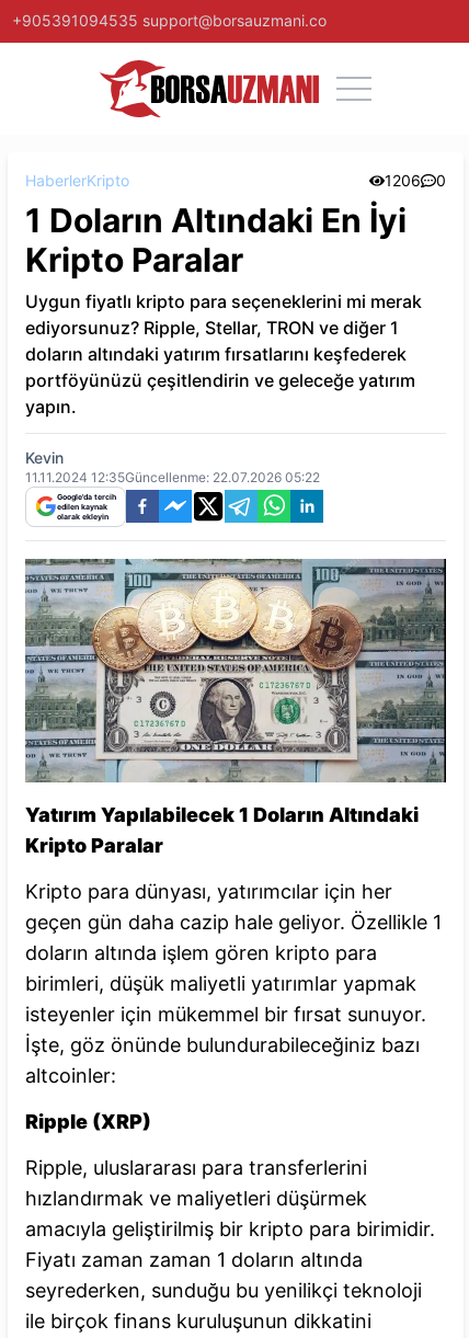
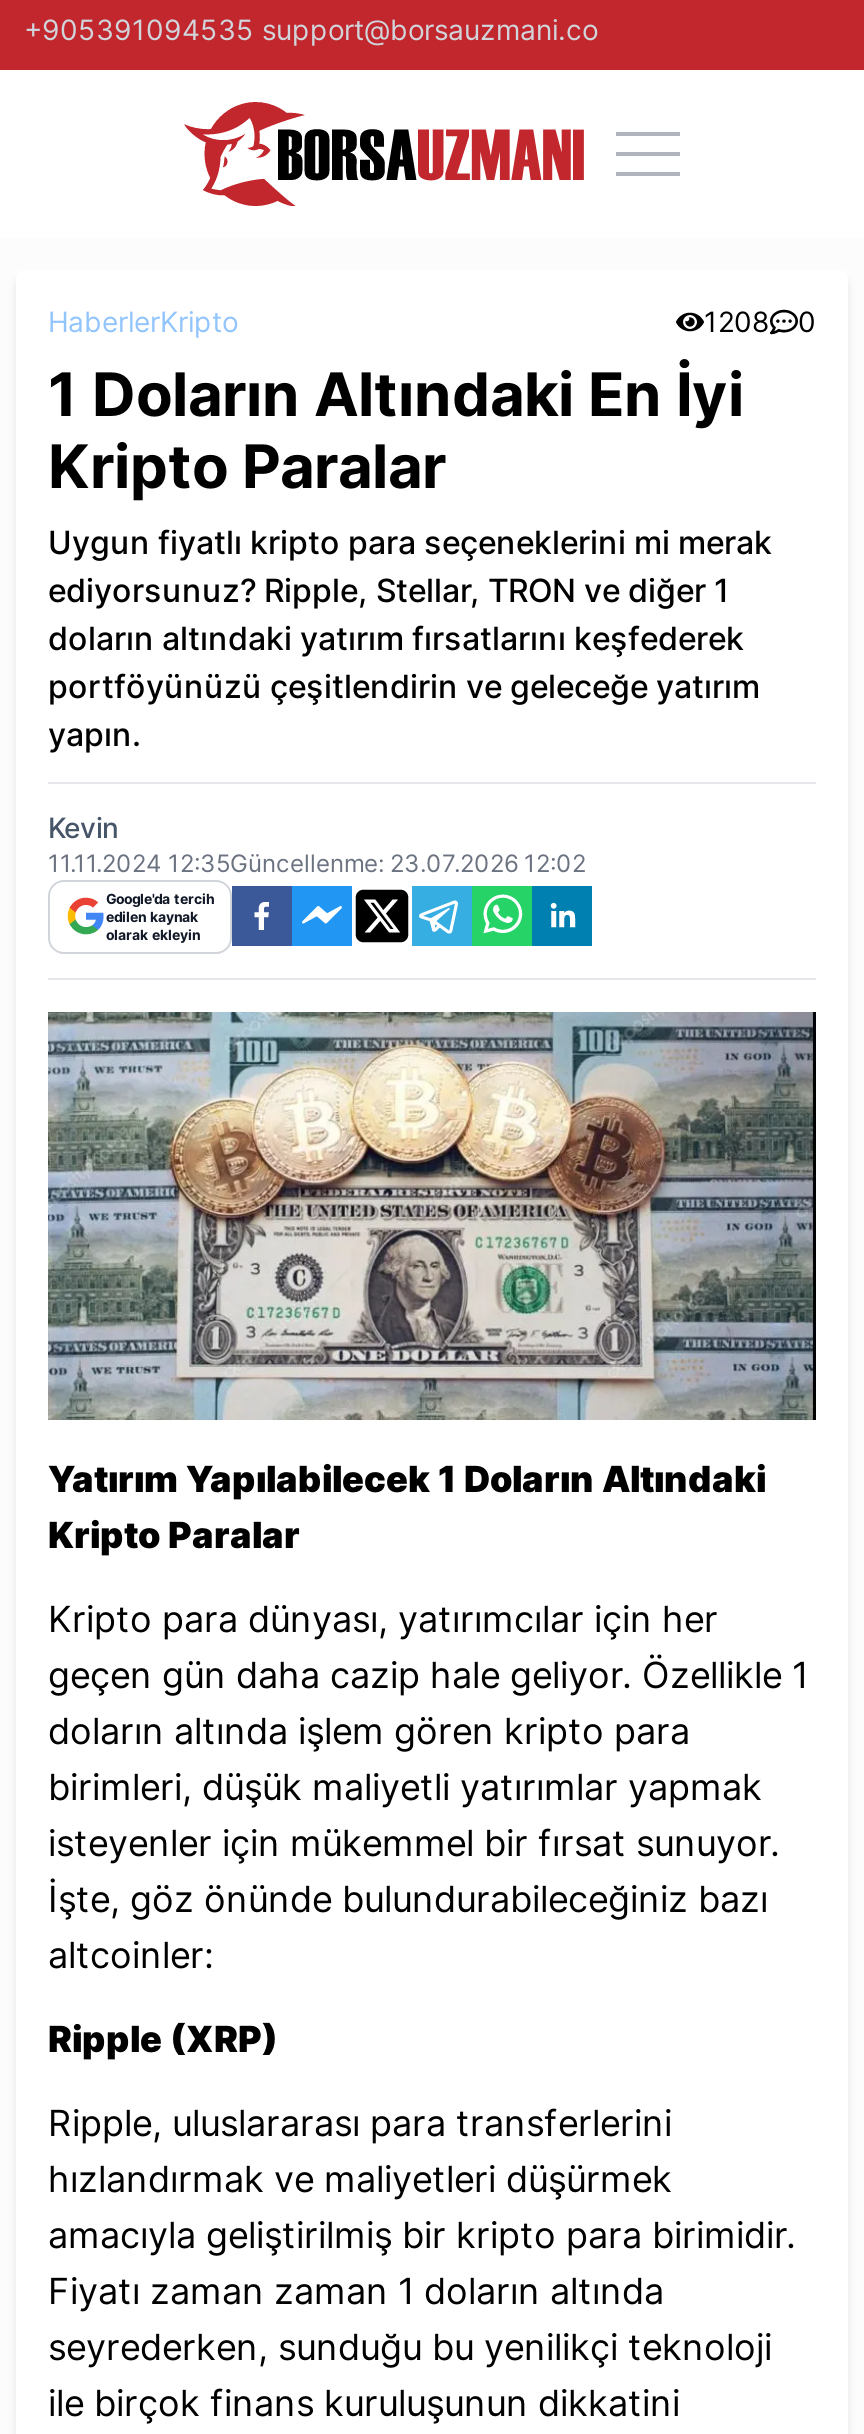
[385,170,446,189] 1206 0 -> [704,303,816,337] 1208 0
[25,468,320,485] 11.11.2024 12:35Güncellenme: 22.07.2026 05:22 -> [48,847,586,877] 11.11.2024 12:35Güncellenme: 23.07.2026 12:02

